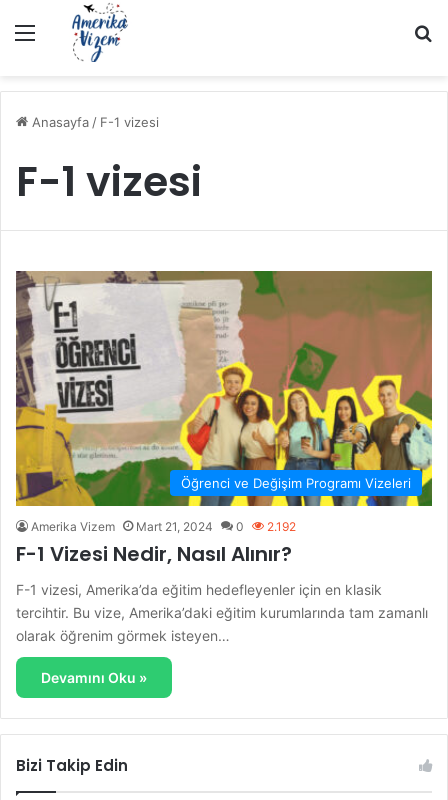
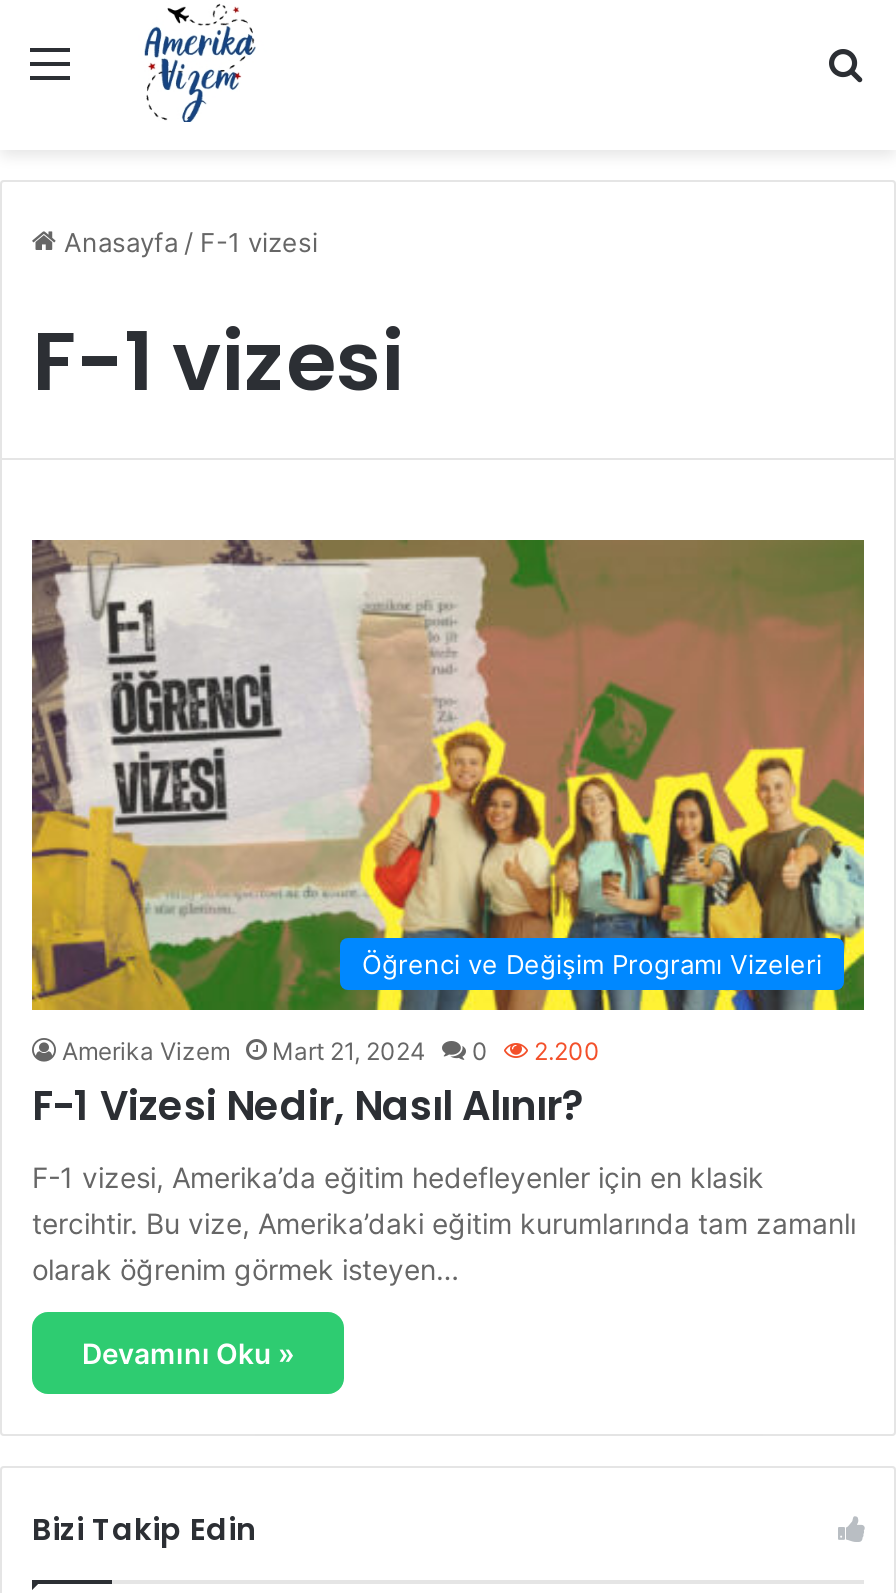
[31,519,296,534] Amerika Vizem Mart 21, 2024 0 2.192 -> [62,1035,600,1065] Amerika Vizem Mart 21, 2024 0 2.200

